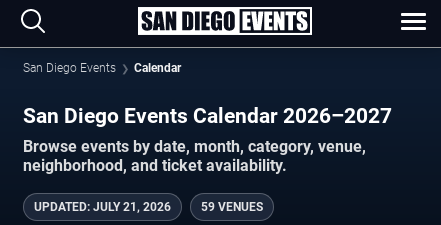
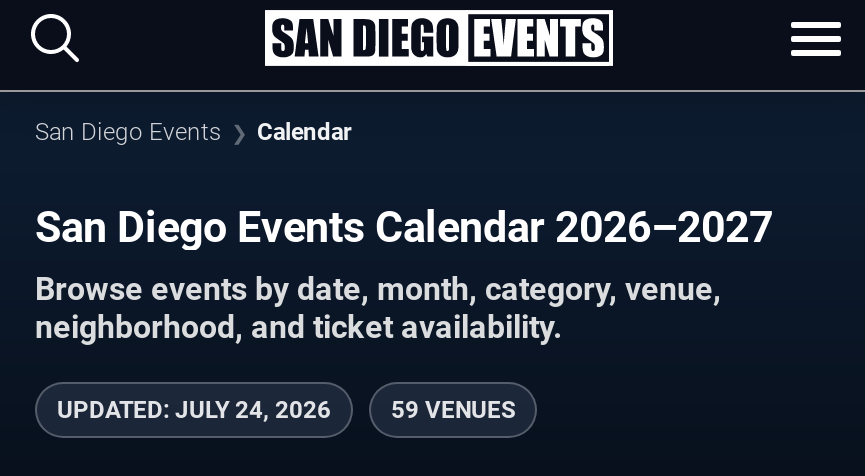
[34,200,171,214] UPDATED: JULY 21, 2026 -> [57,397,331,425] UPDATED: JULY 24, 2026

